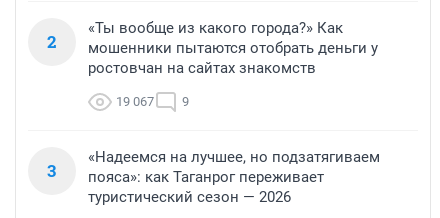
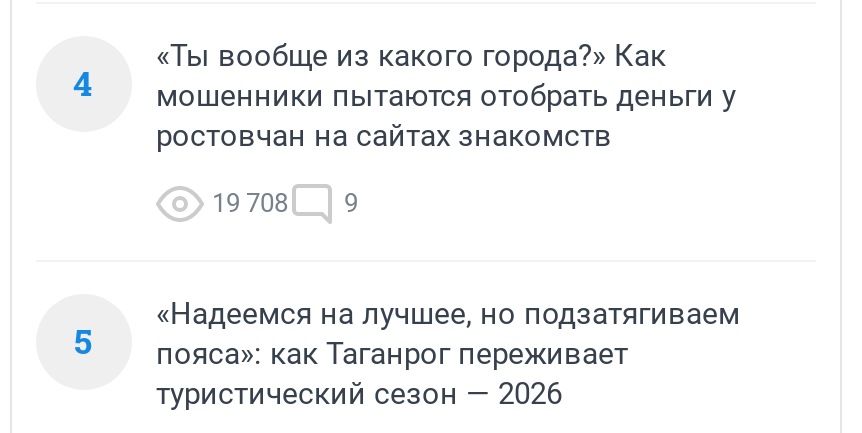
[47,30,378,57] 2 мошенники пытаются отобрать деньги у -> [73,60,736,114] 4 мошенники пытаются отобрать деньги у
[116,94,189,109] 19 067 9 -> [212,188,358,218] 19 708 9
[47,159,324,186] 3 пояса»: как Таганрог переживает -> [74,318,628,372] 5 пояса»: как Таганрог переживает

